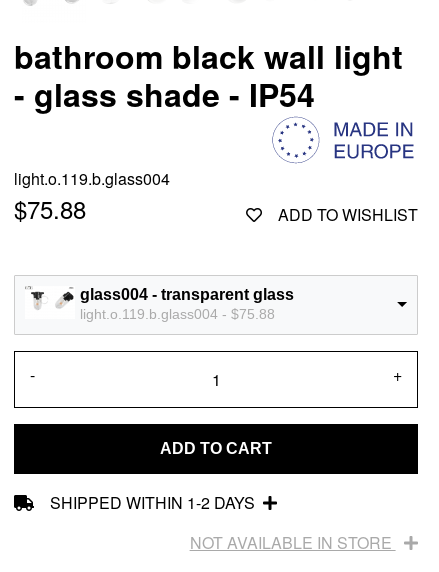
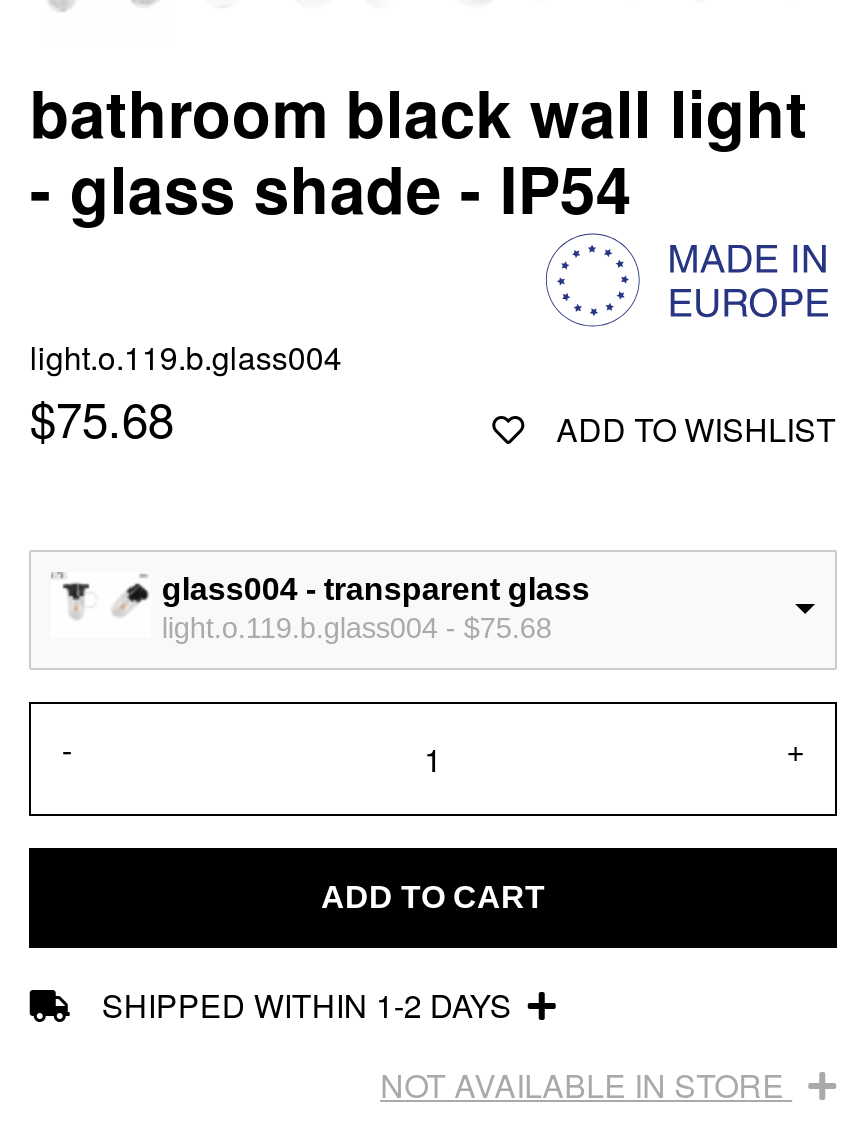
[14,191,86,226] $75.88 -> [30,382,174,452] $75.68
[80,306,275,322] light.o.119.b.glass004 - $75.88 -> [162,612,552,644] light.o.119.b.glass004 - $75.68

